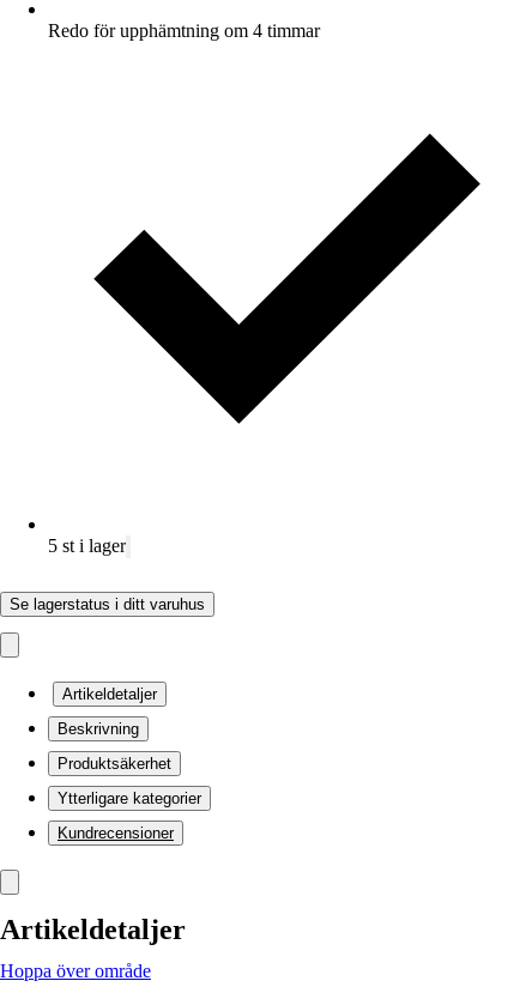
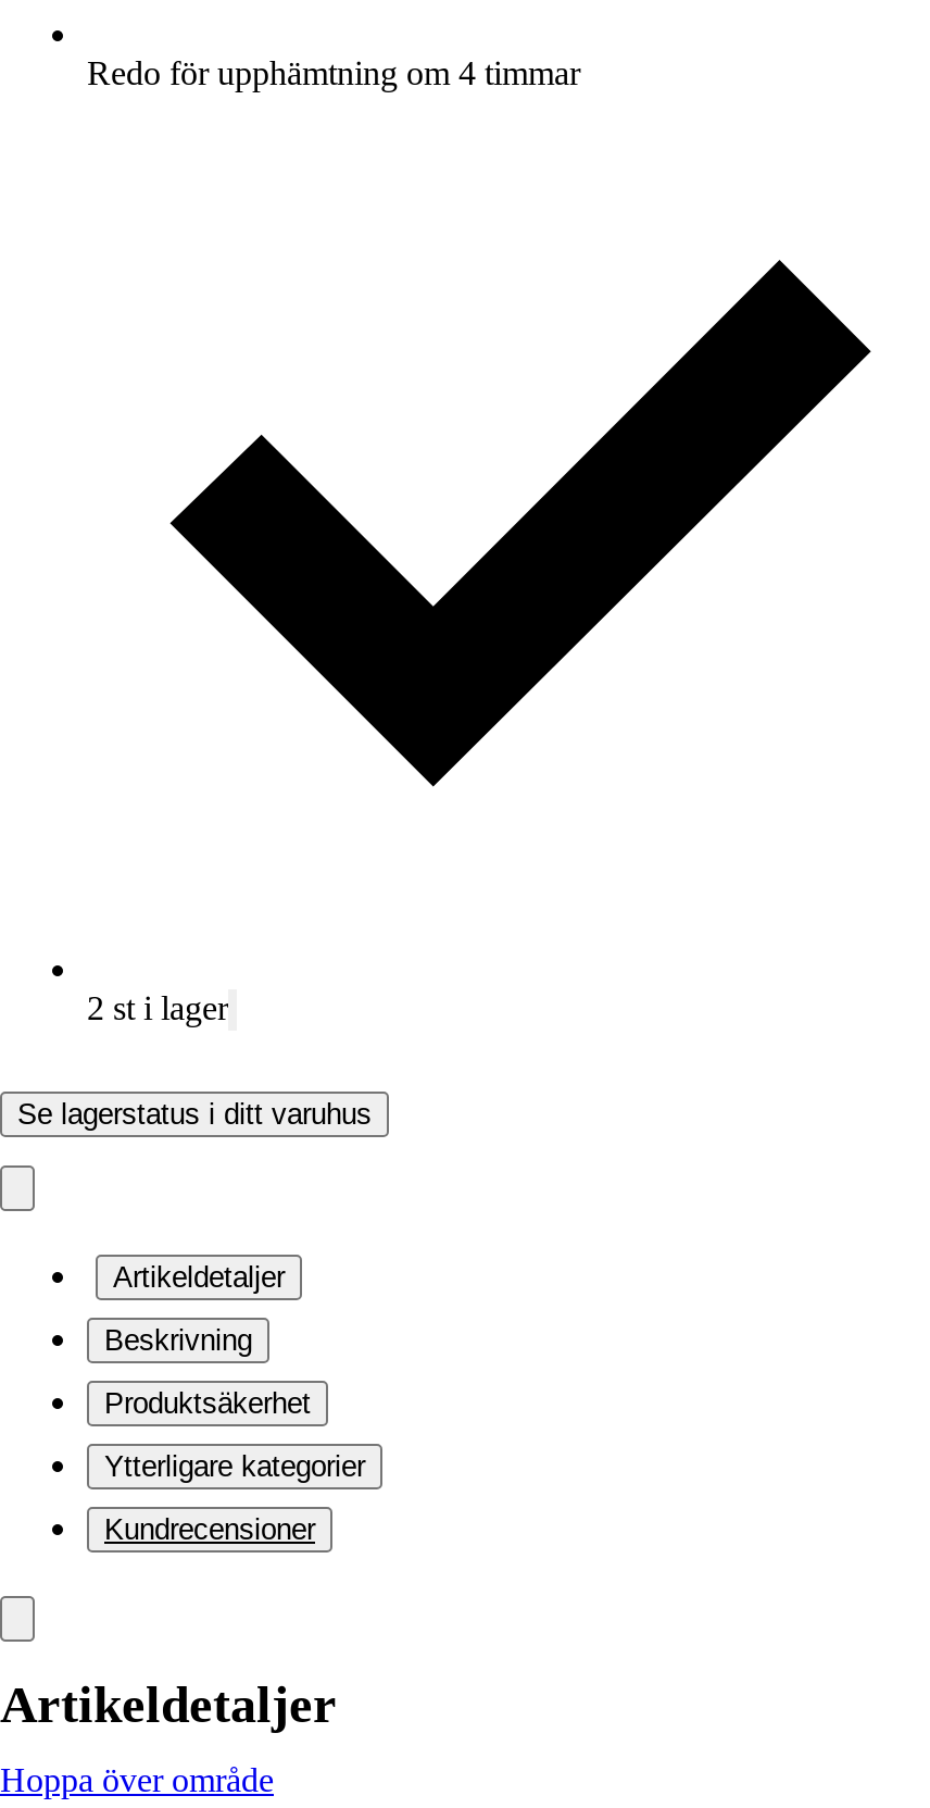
[48,535,126,556] 5 st i lager -> [87,989,228,1026] 2 st i lager

